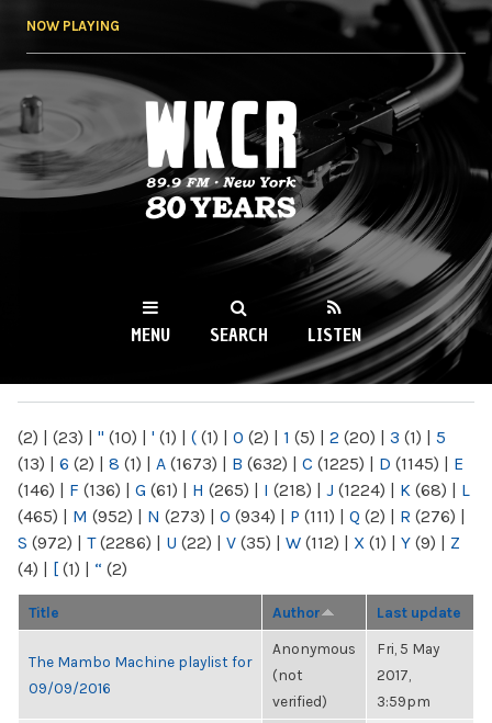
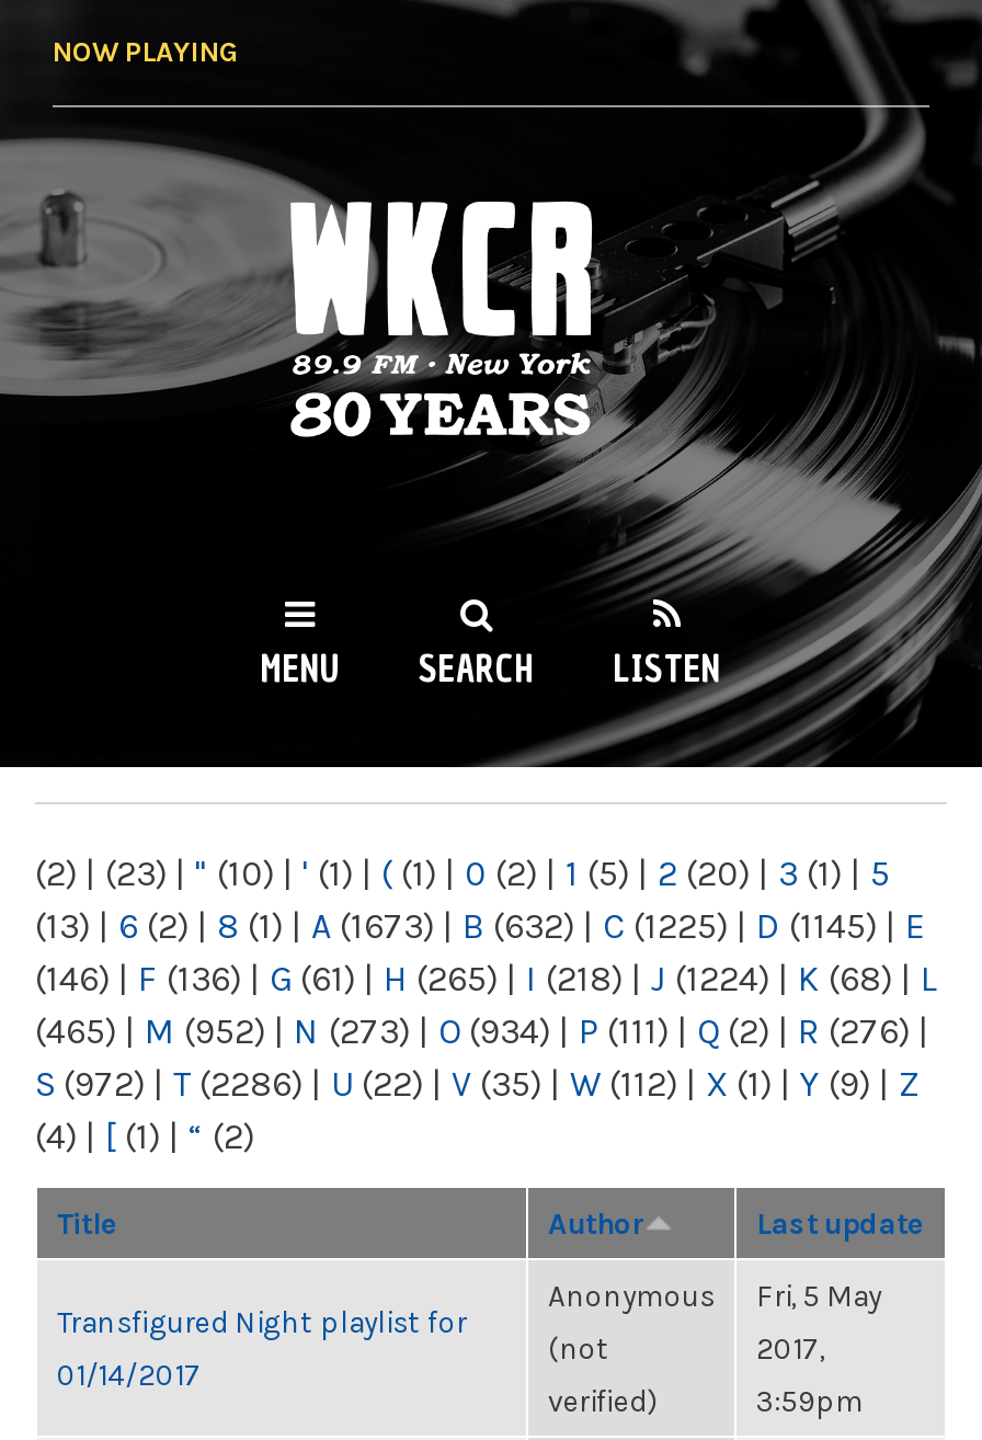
[29,653,251,670] The Mambo Machine playlist for -> [57,1304,467,1339] Transfigured Night playlist for
[29,679,111,697] 09/09/2016 -> [57,1357,202,1392] 01/14/2017

